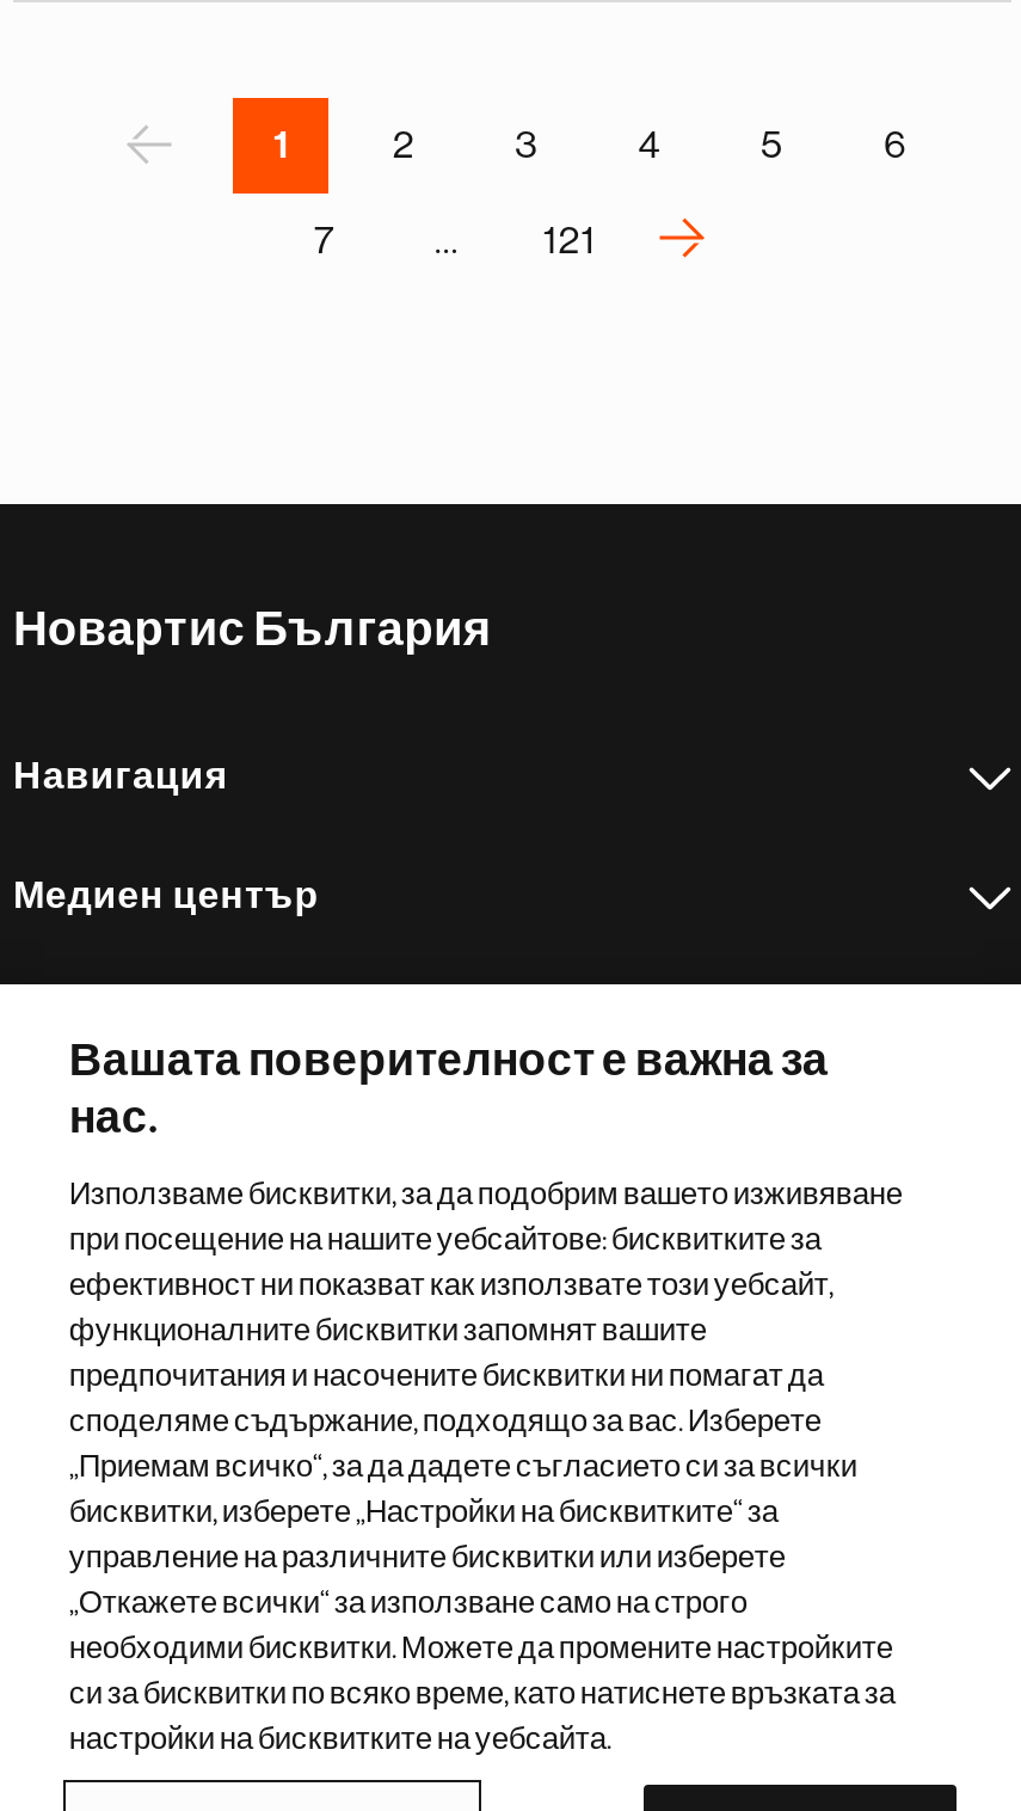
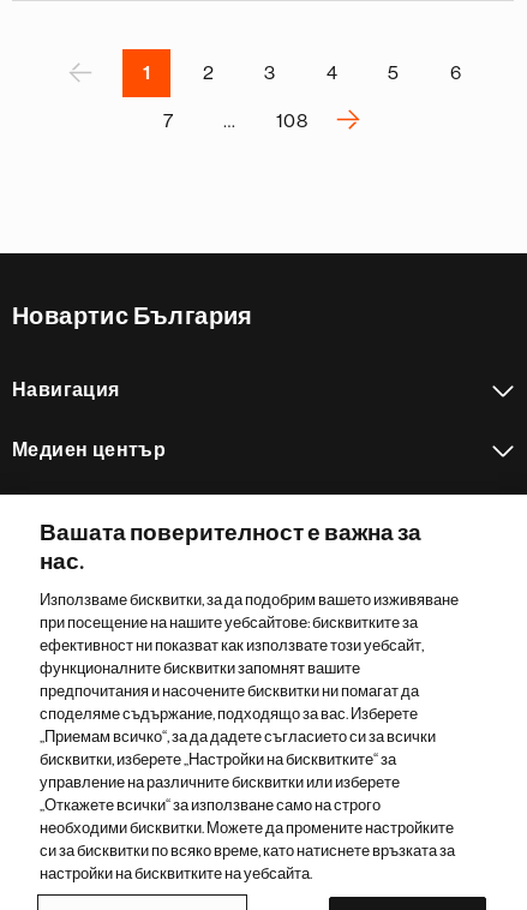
[543,222,596,260] 121 -> [276,112,307,131] 108

